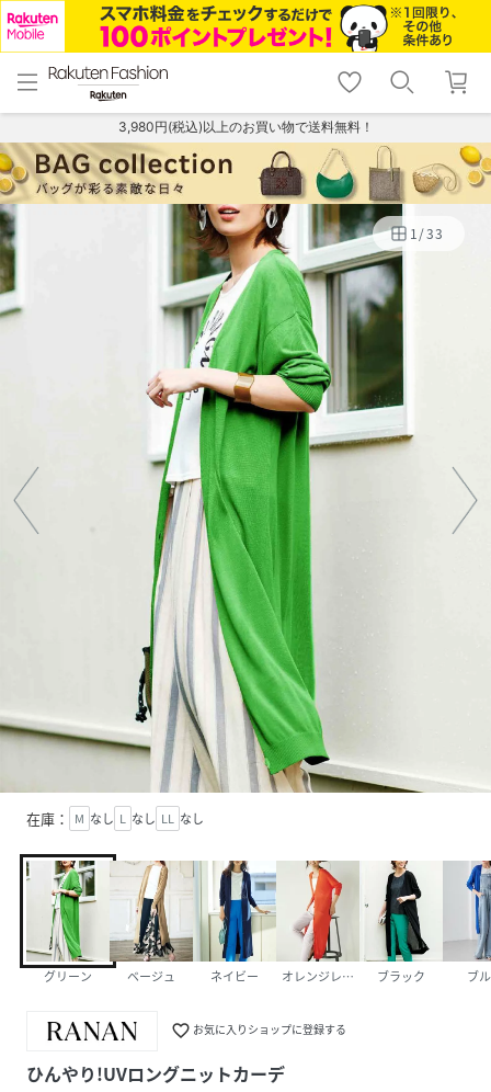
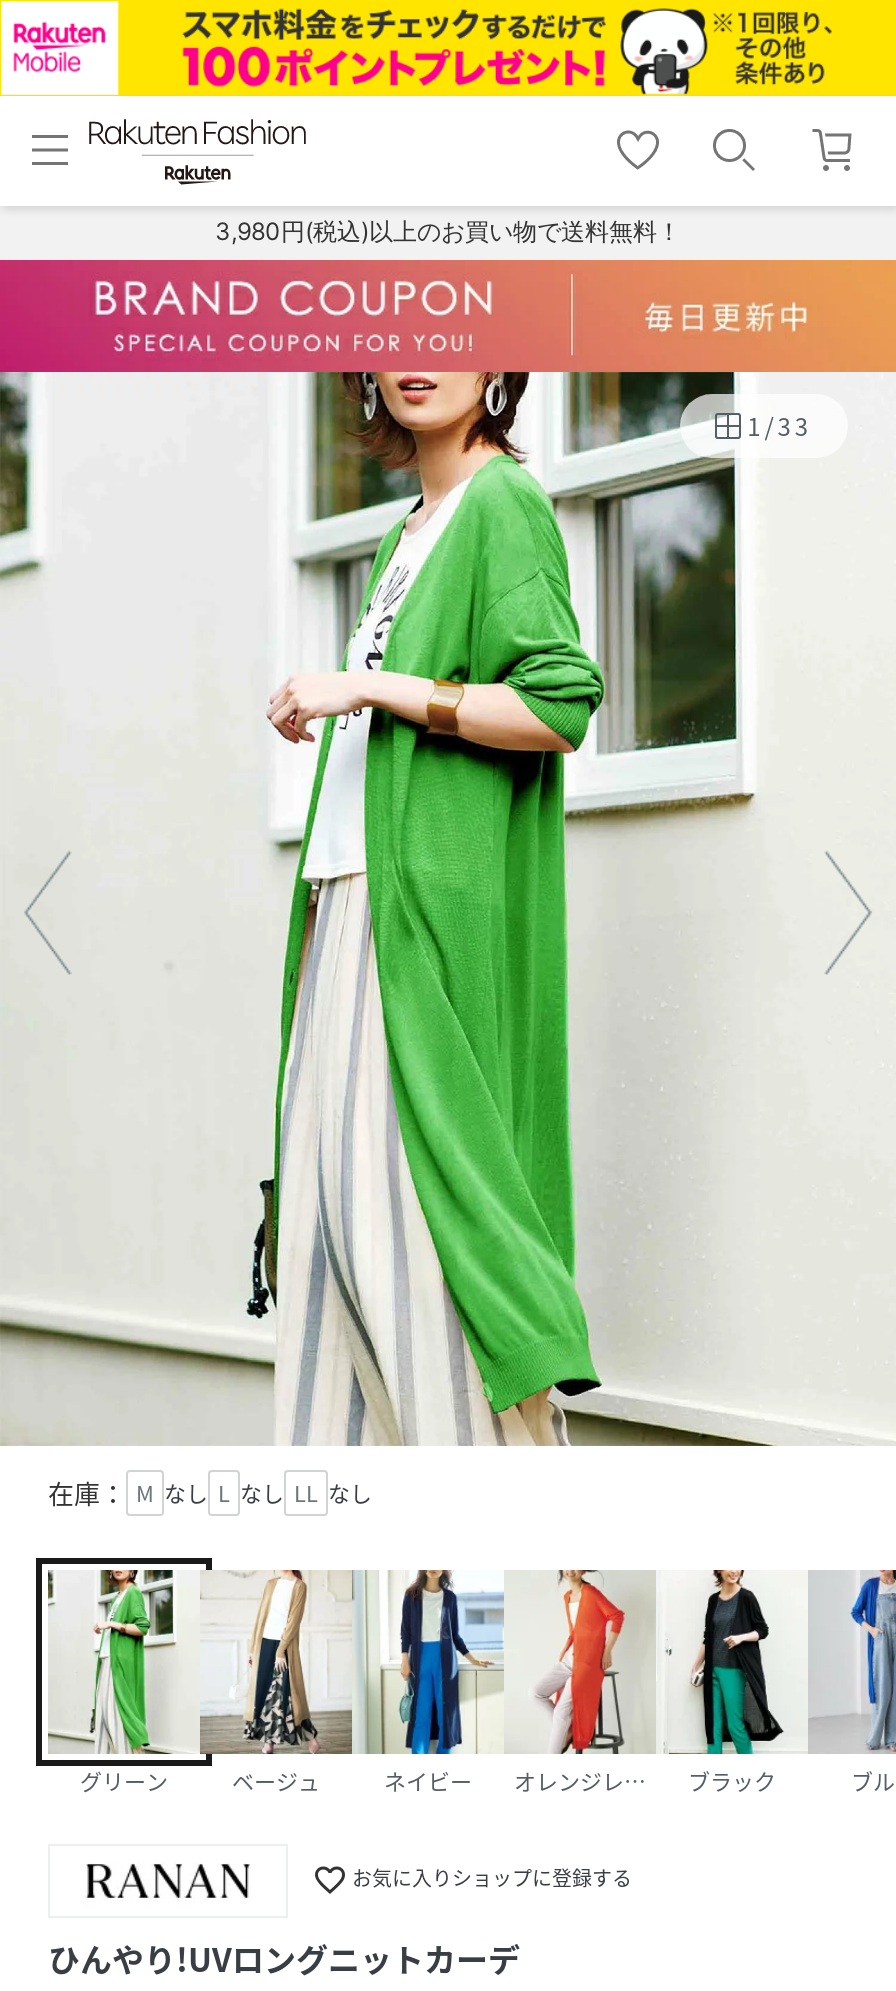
[3,143,488,205] [image] -> [6,258,890,374] [image]

